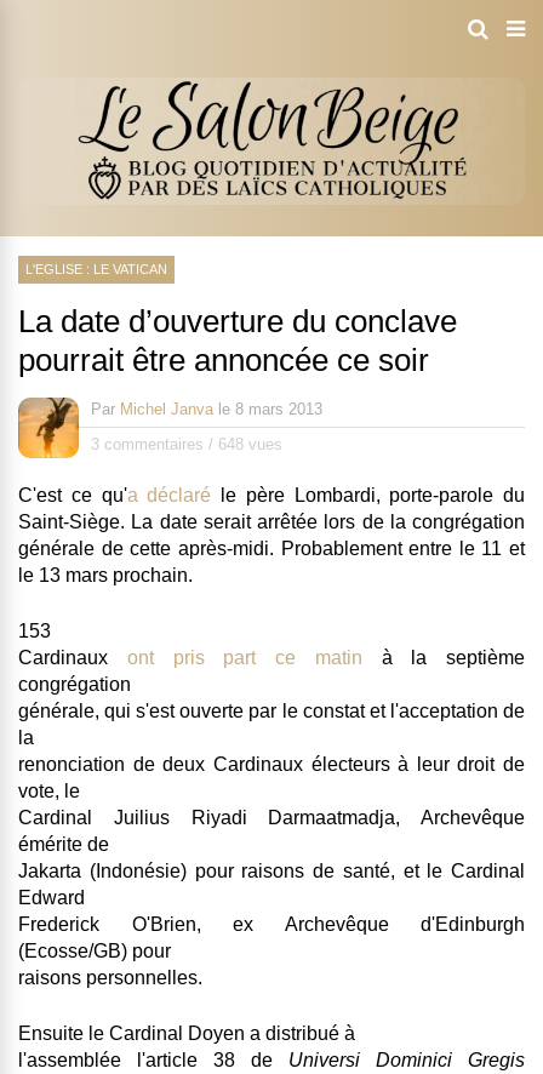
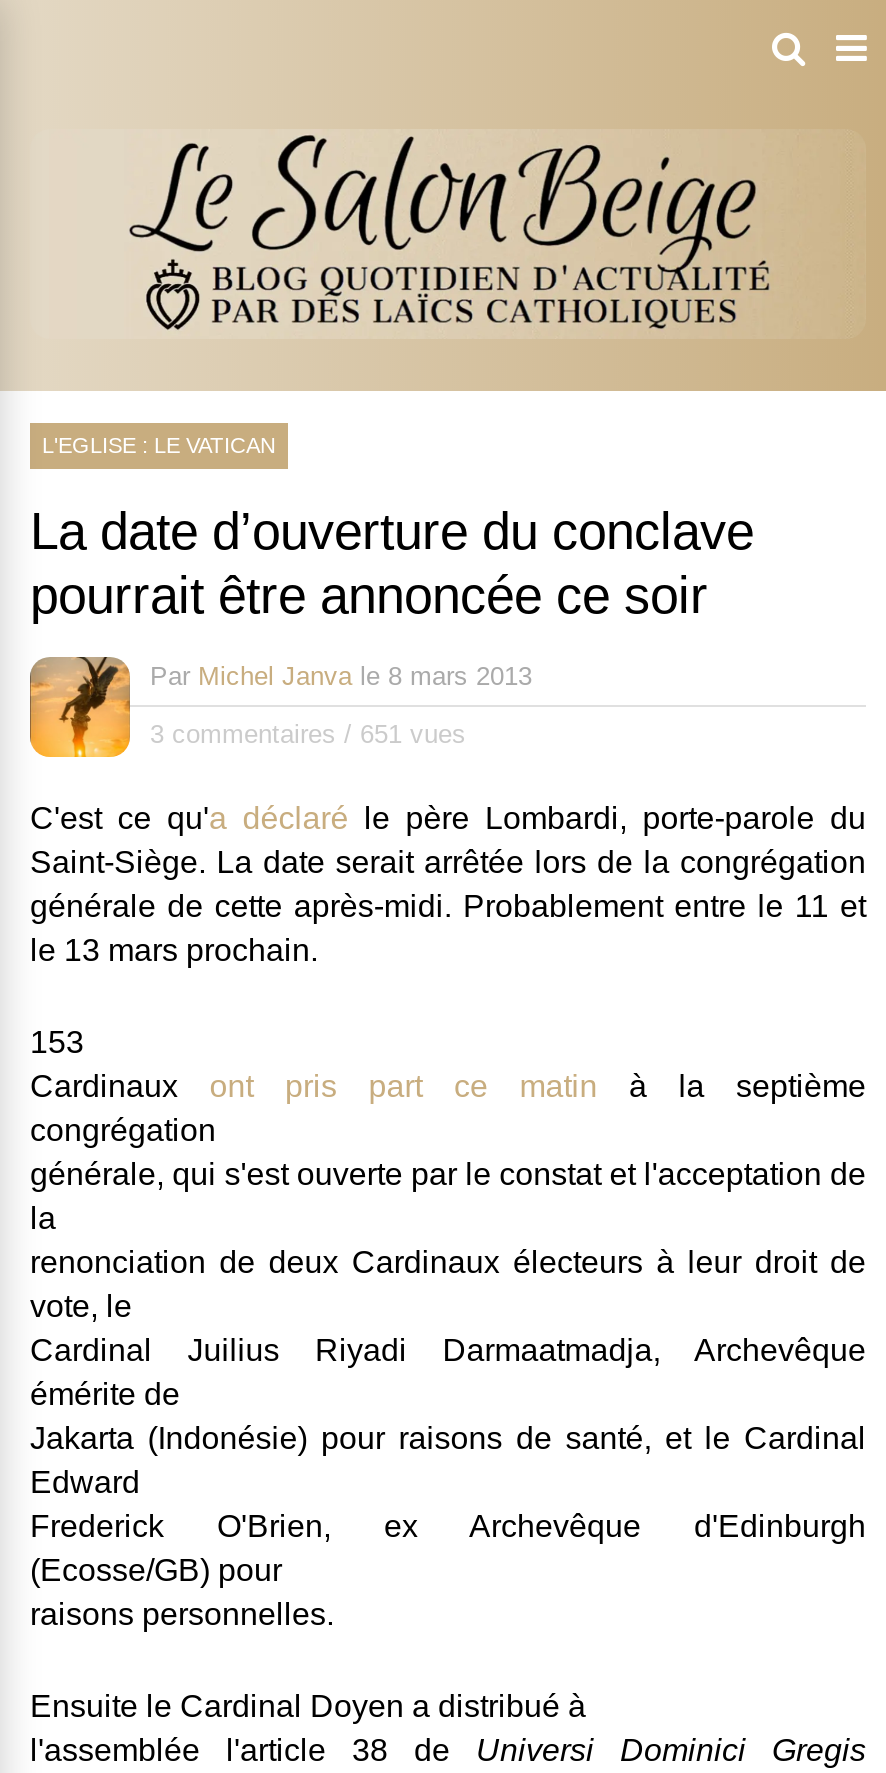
[91,435,282,453] 3 commentaires / 648 vues -> [150,719,466,749] 3 commentaires / 651 vues

